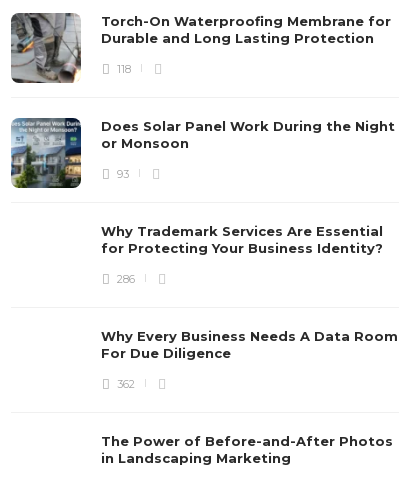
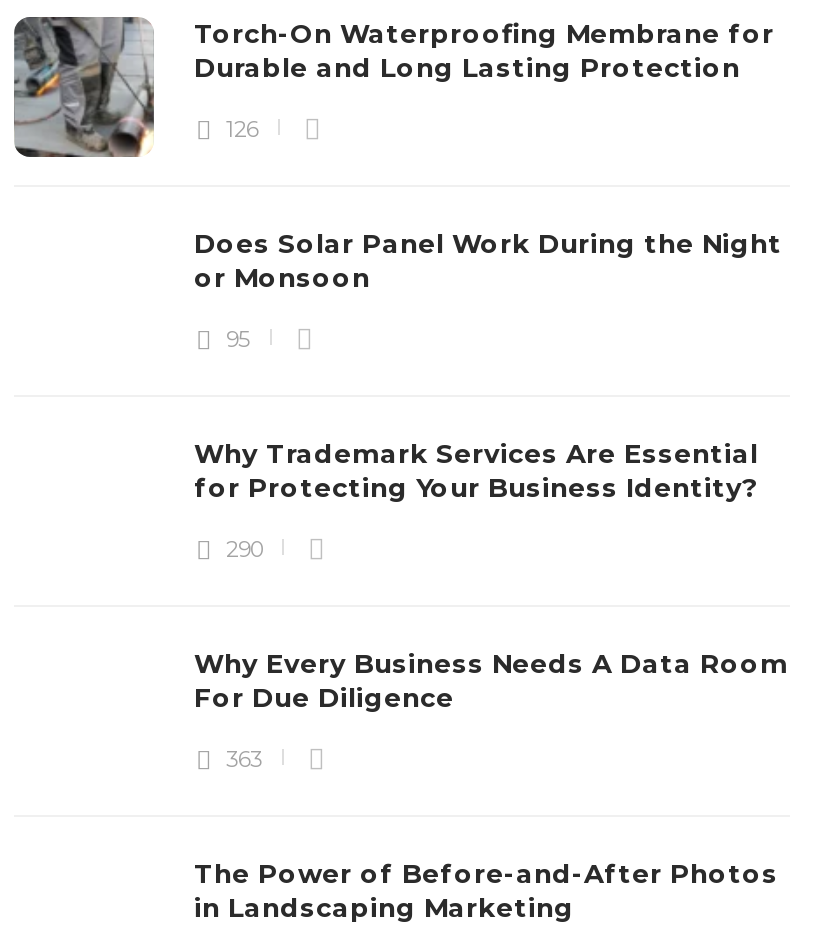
[114,62,131,76] 118 -> [220,115,258,143] 126
[10,117,82,189] [image] -> none
[114,167,129,181] 93 -> [220,325,250,353] 95
[114,272,135,286] 286 -> [220,535,262,563] 290
[114,377,135,391] 362 -> [220,745,262,773] 363

